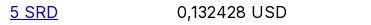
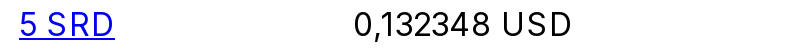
[177,2,287,22] 0,132428 USD -> [353,4,573,44] 0,132348 USD

